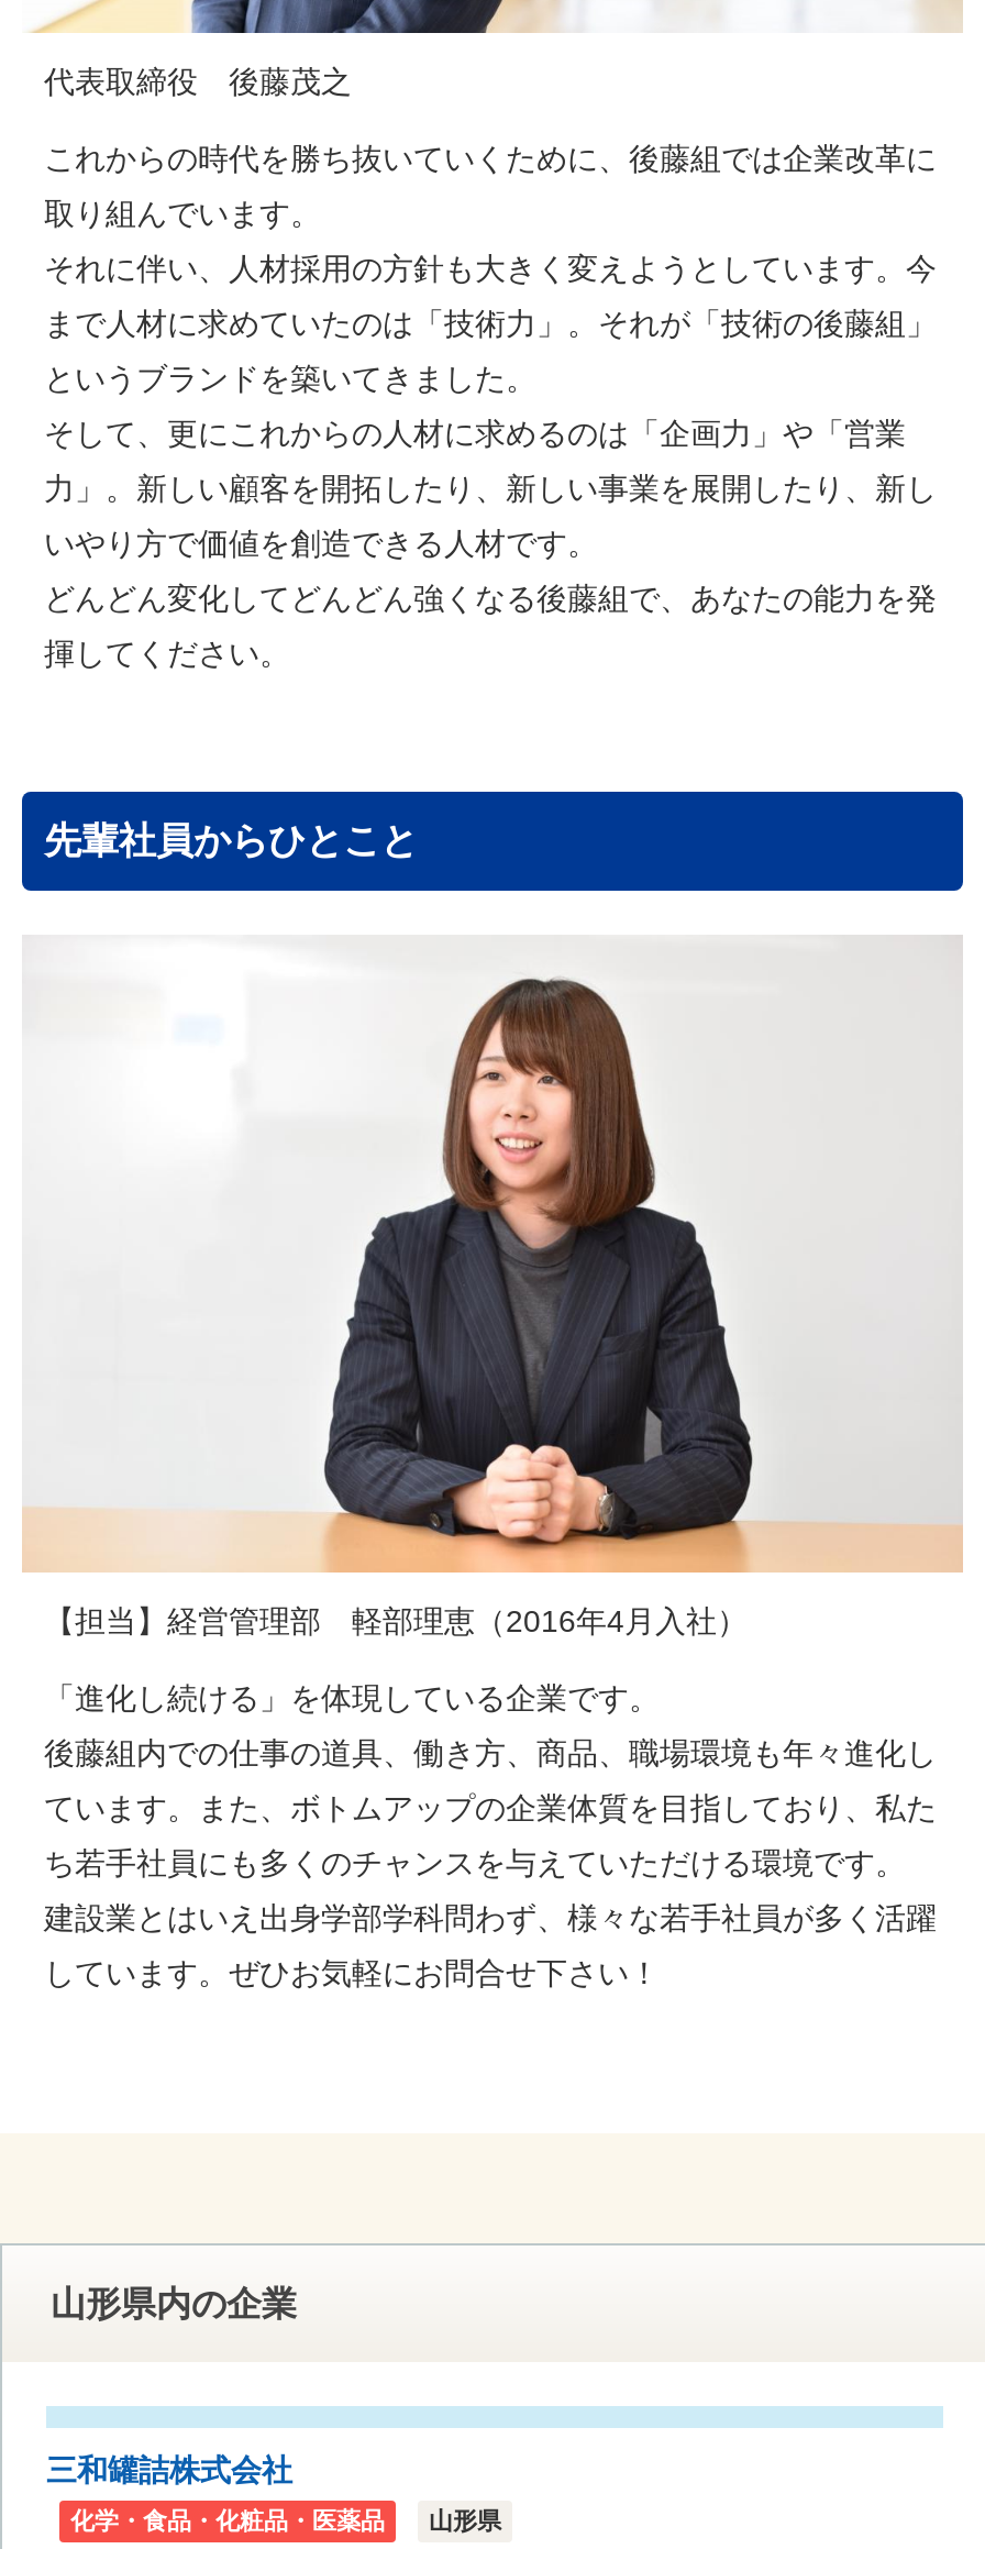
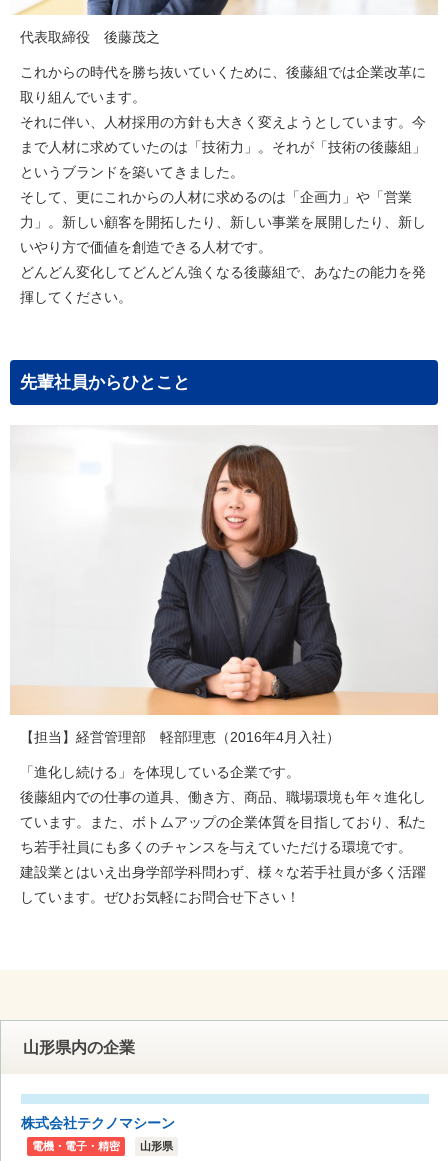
[46,2452,292,2487] 三和罐詰株式会社 -> [21,1115,175,1131] 株式会社テクノマシーン
[70,2507,385,2533] 化学・食品・化粧品・医薬品 -> [32,1140,120,1152] 電機・電子・精密

